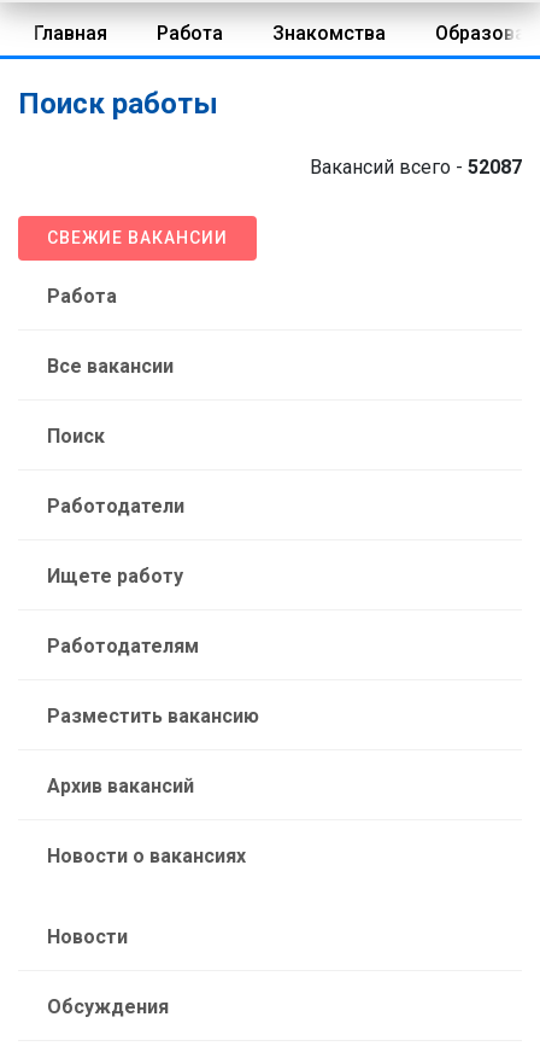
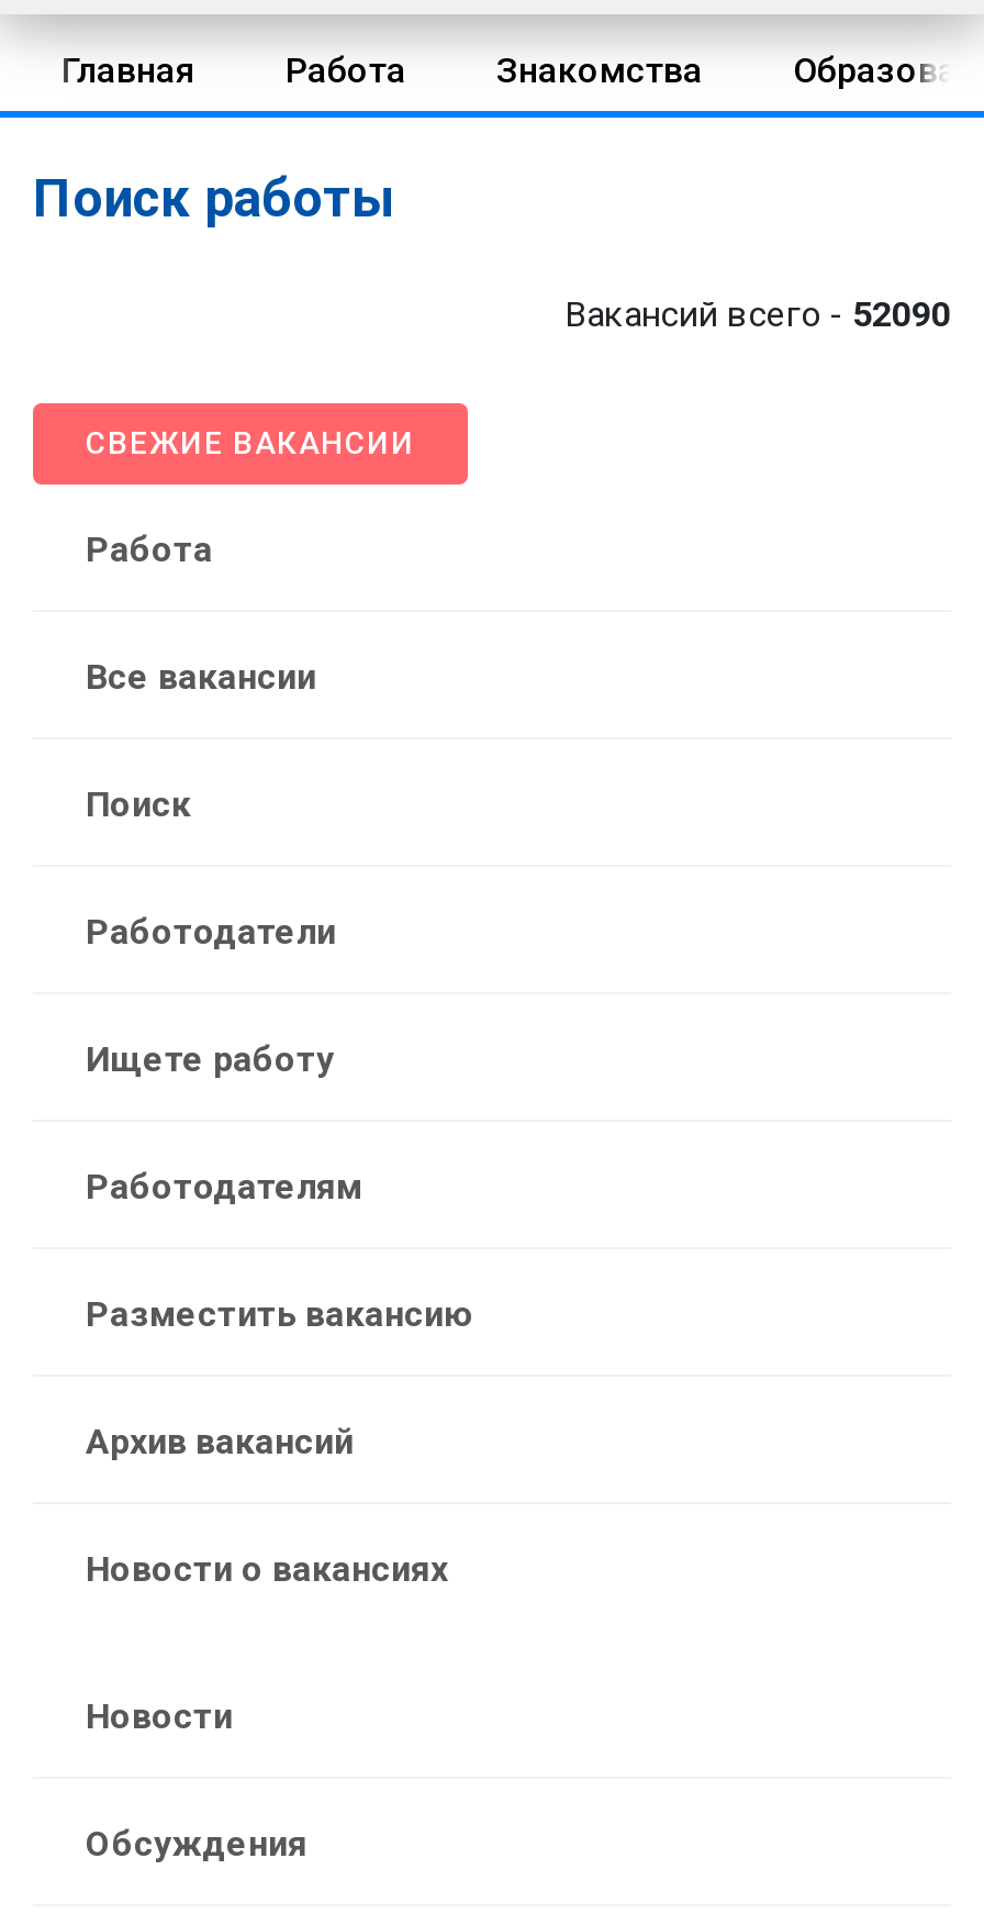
[310,156,522,179] Вакансий всего - 52087 -> [564,293,951,335] Вакансий всего - 52090

